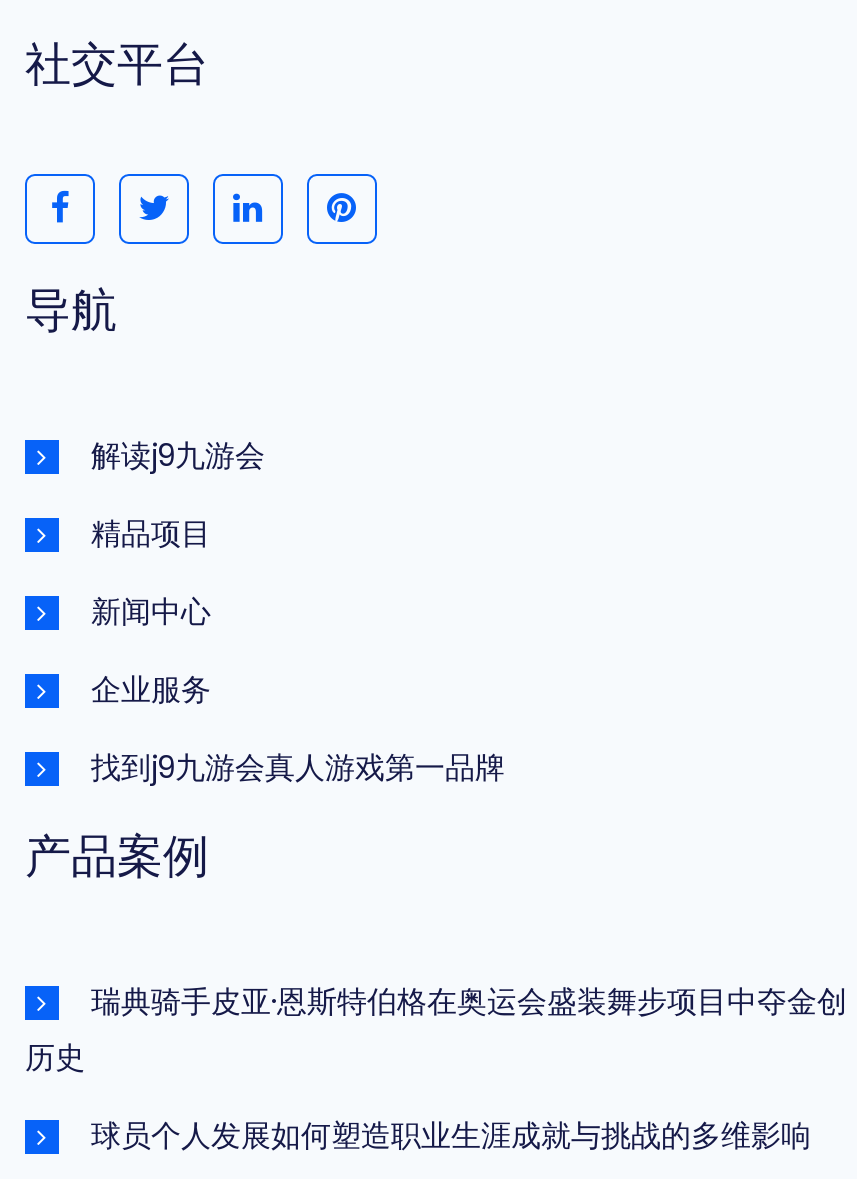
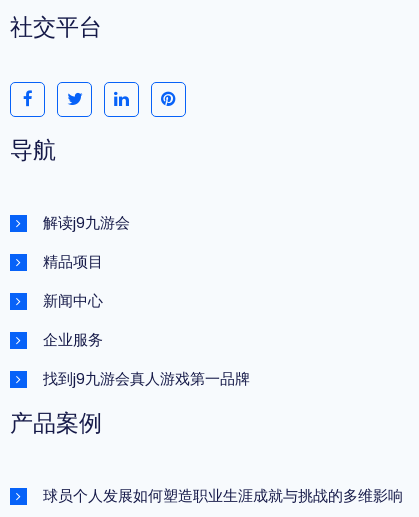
[25,980,847,1078] 瑞典骑手皮亚·恩斯特伯格在奥运会盛装舞步项目中夺金创 | 历史 -> none

